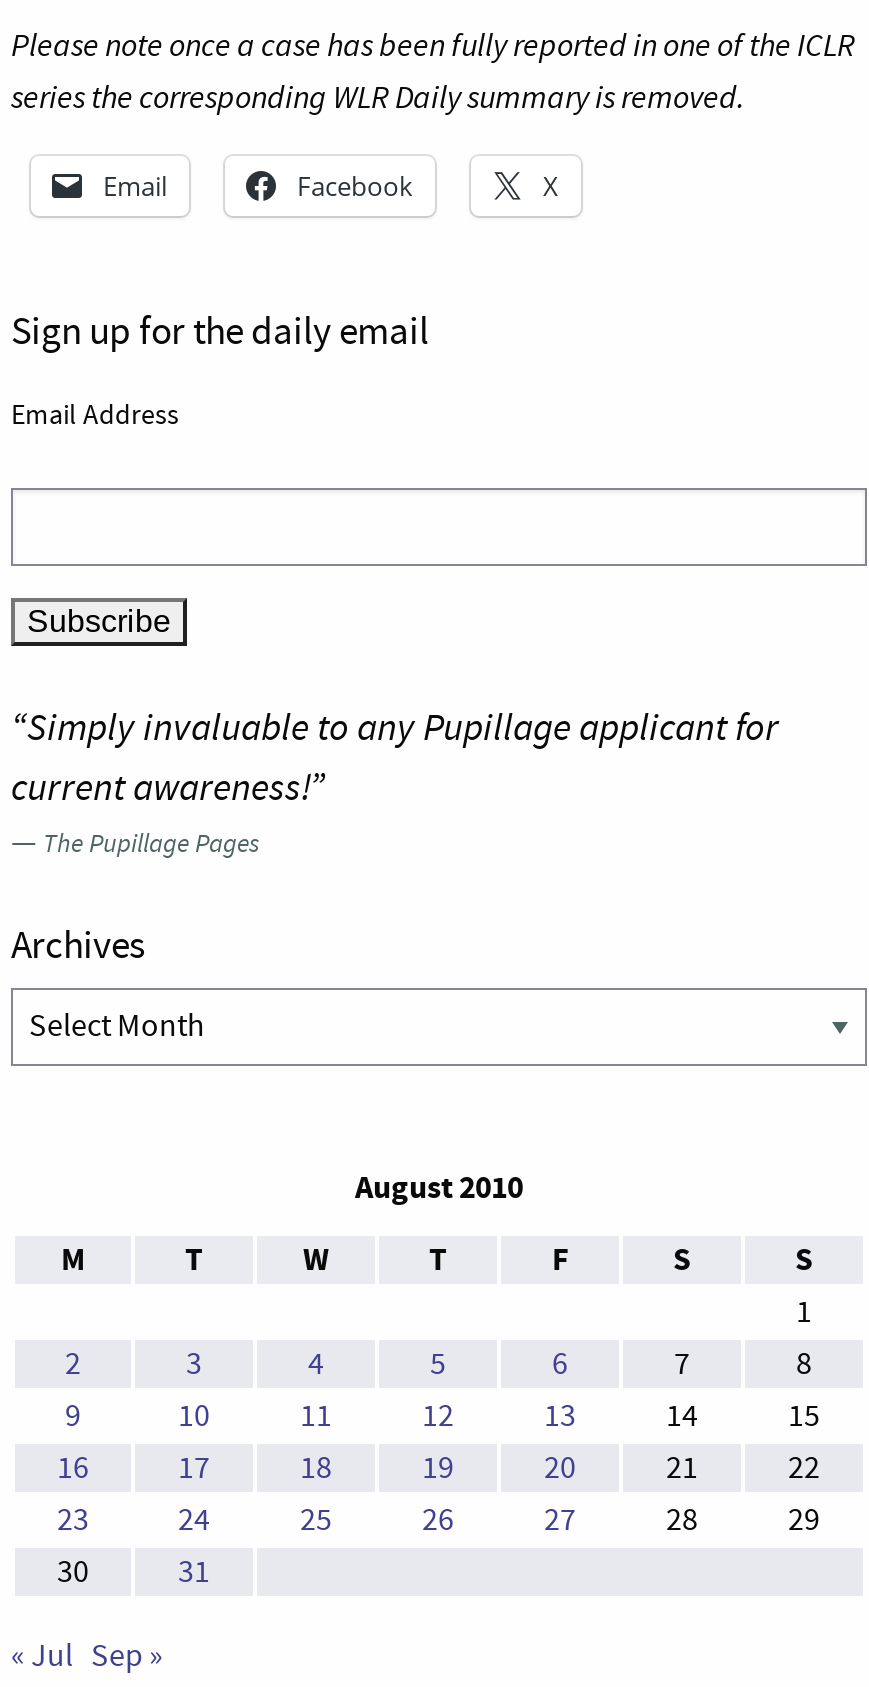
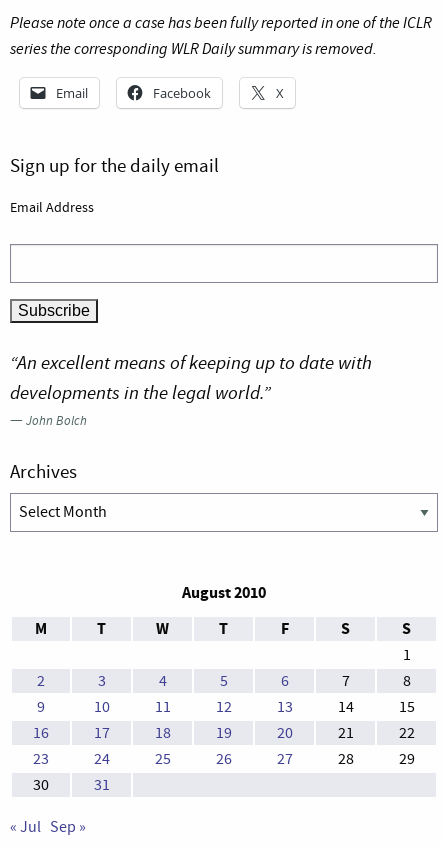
[11,702,779,862] “Simply invaluable to any Pupillage applicant for | current awareness!” | — The Pupillage Pages -> [10,350,372,430] “An excellent means of keeping up to date with | developments in the legal world.” | — John Bolch

